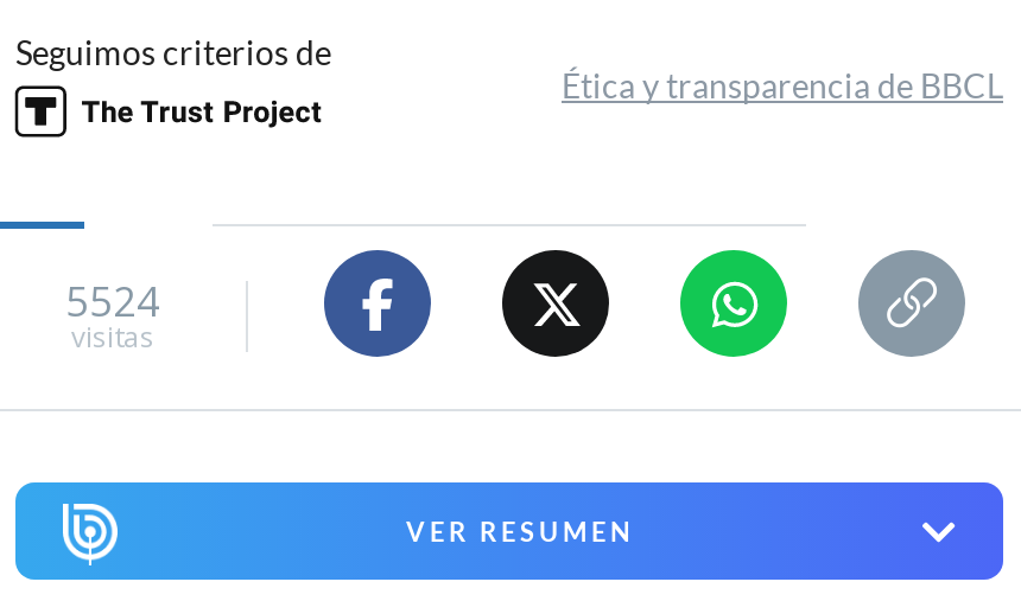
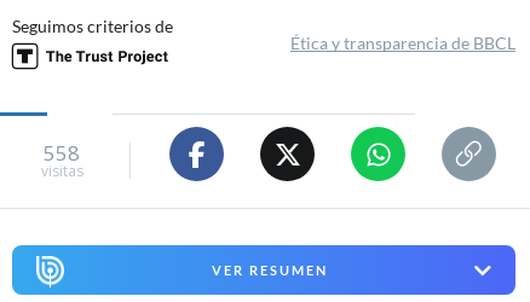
[65,274,160,328] 5524 -> [44,139,80,167] 558

